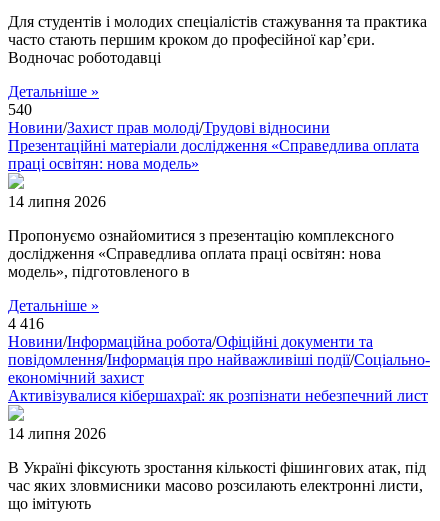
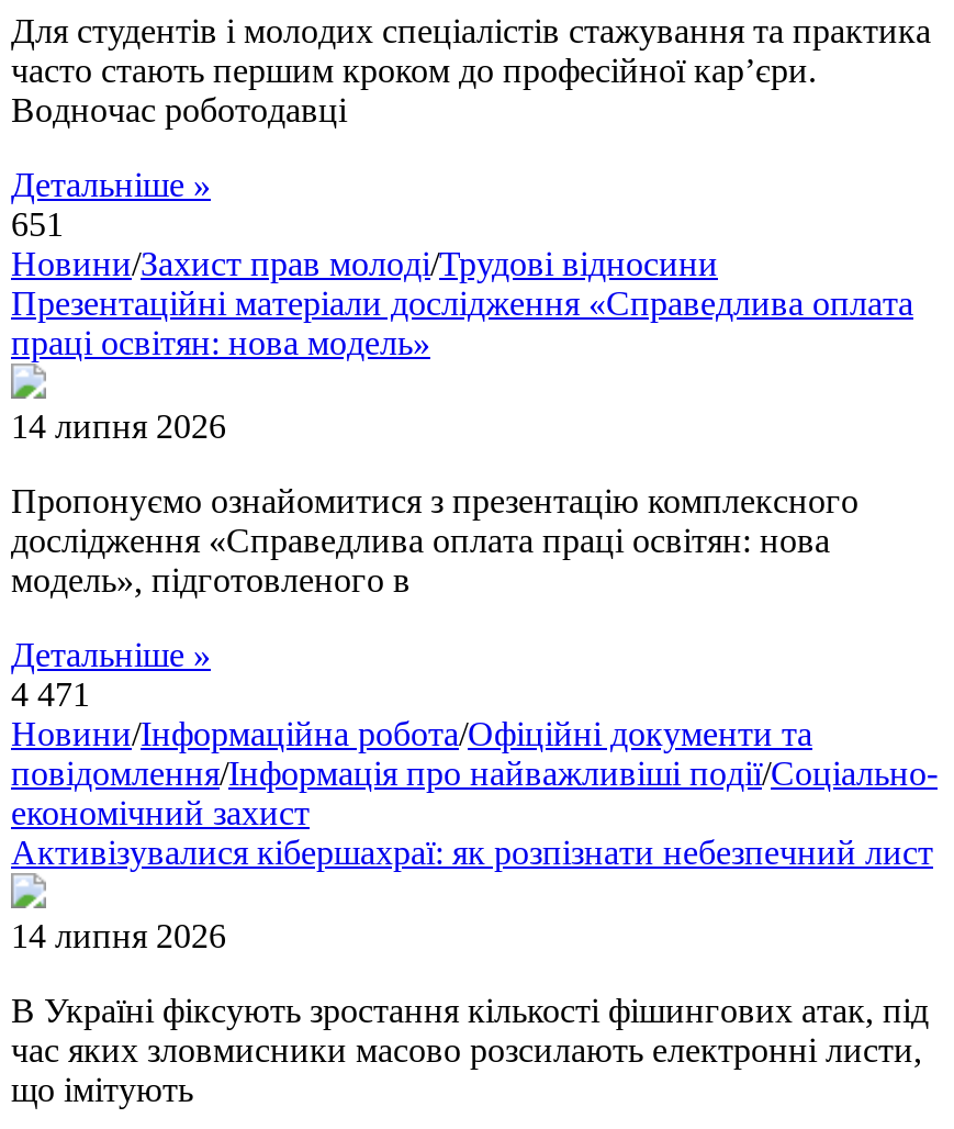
[8,101,32,118] 540 -> [11,205,64,242] 651
[8,315,44,332] 4 416 -> [11,675,90,712] 4 471

